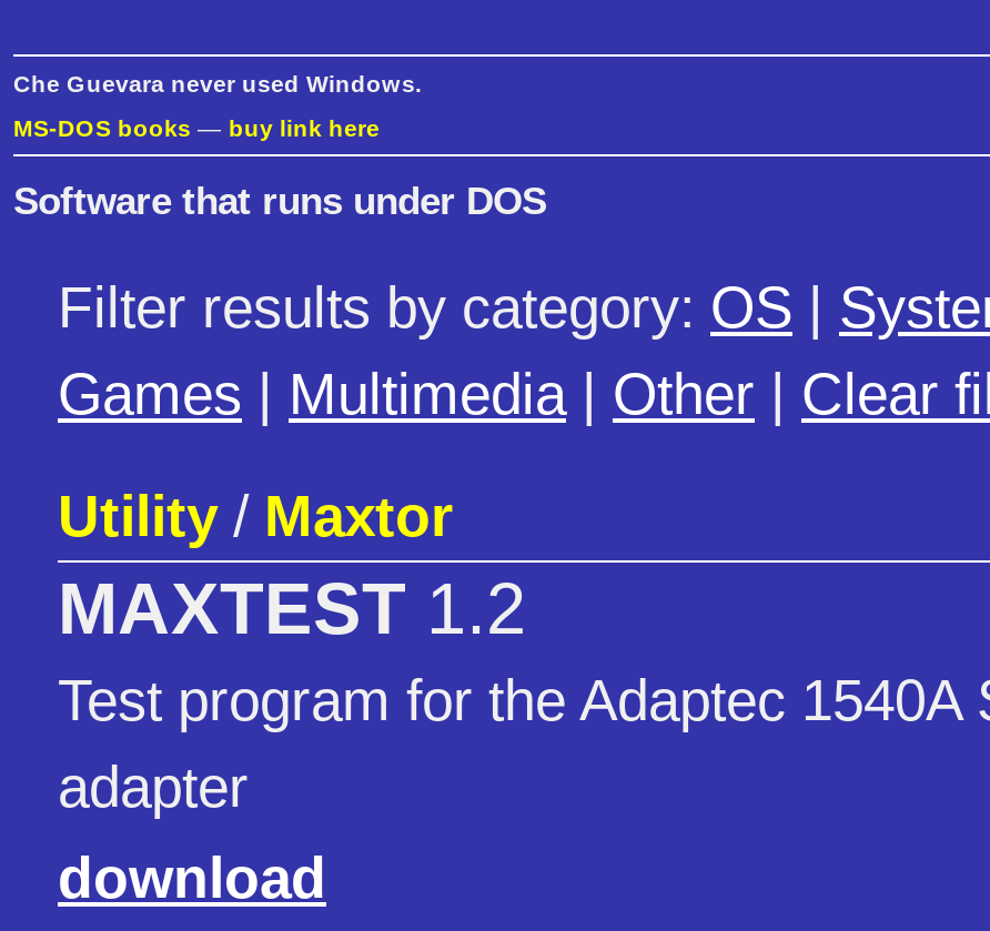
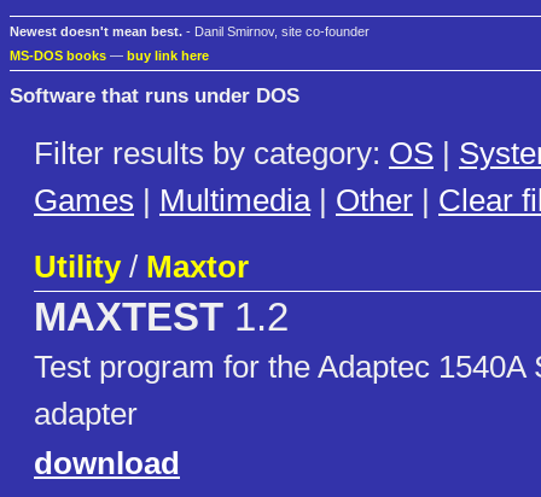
[13,70,422,97] Che Guevara never used Windows. -> [10,24,370,39] Newest doesn't mean best. - Danil Smirnov, site co-founder

